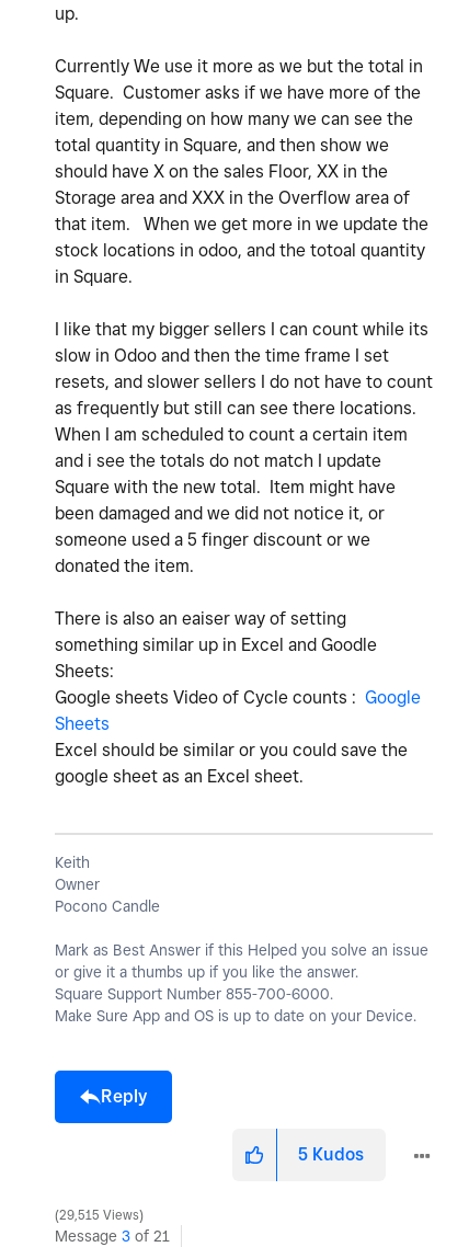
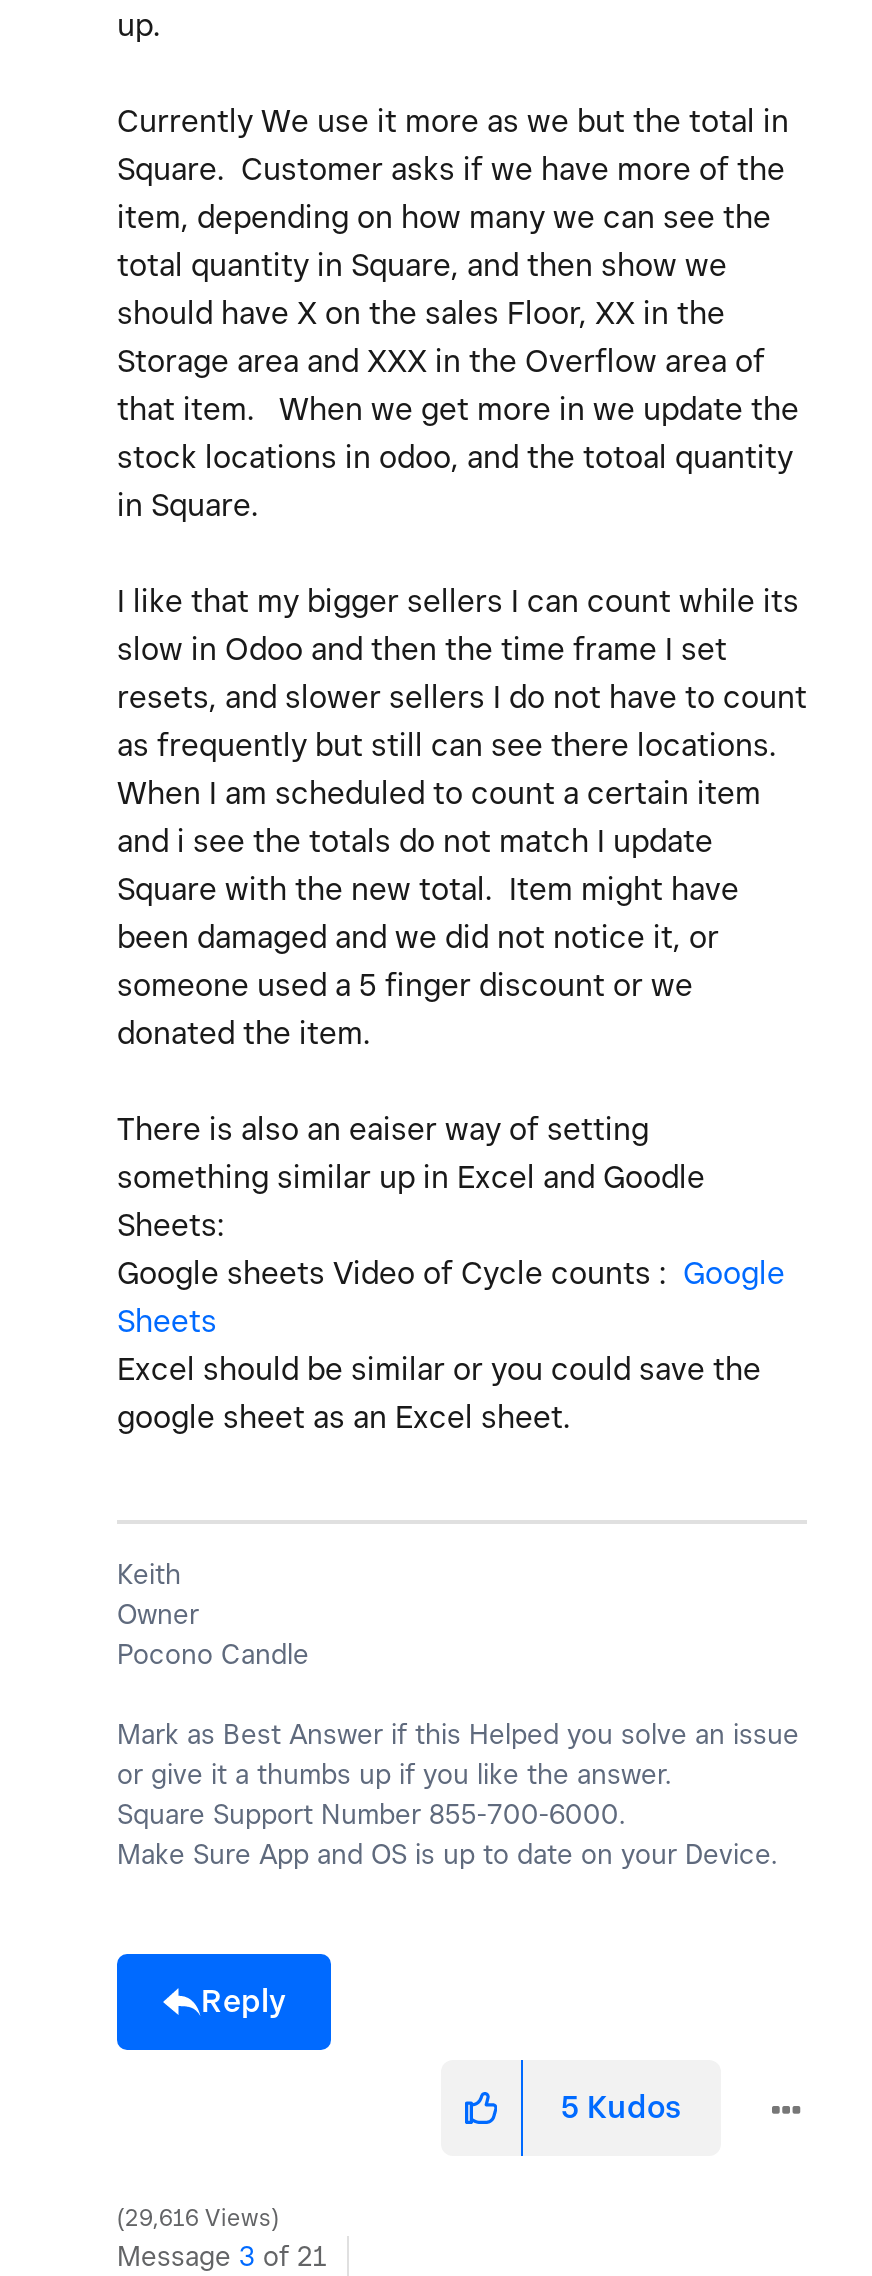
[56,1207,142,1223] 29,515 Views -> [119,2203,277,2231] 29,616 Views

